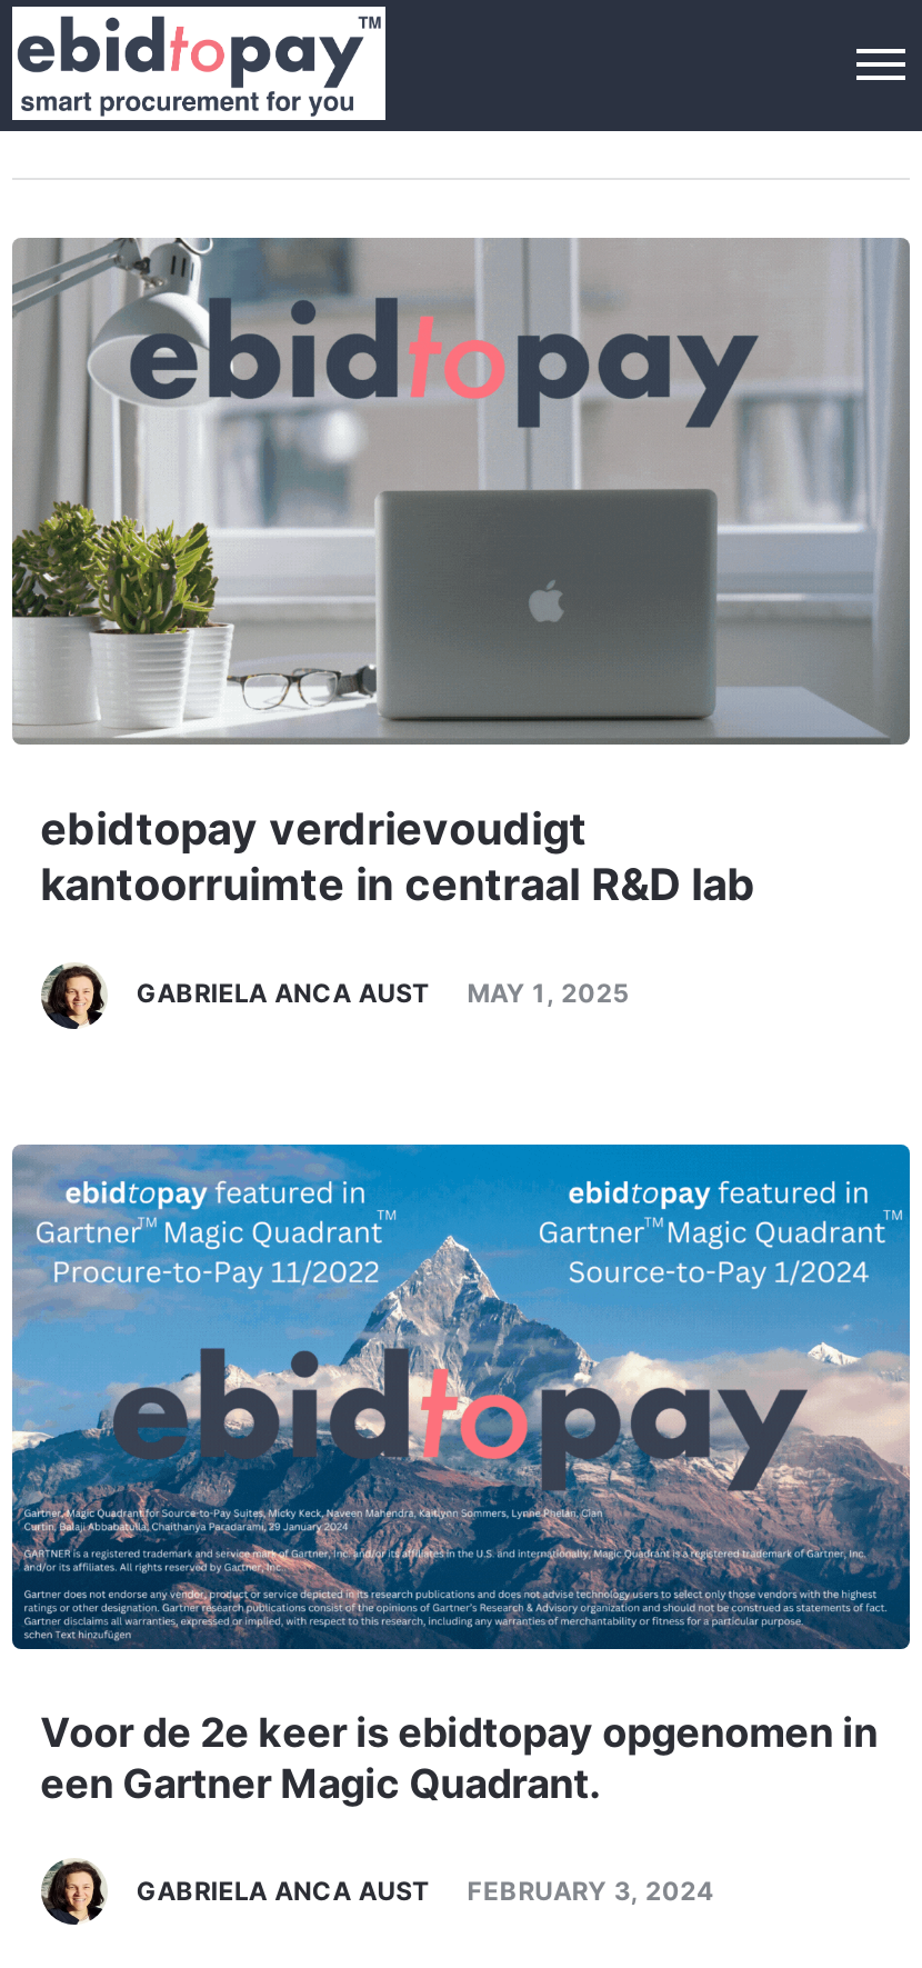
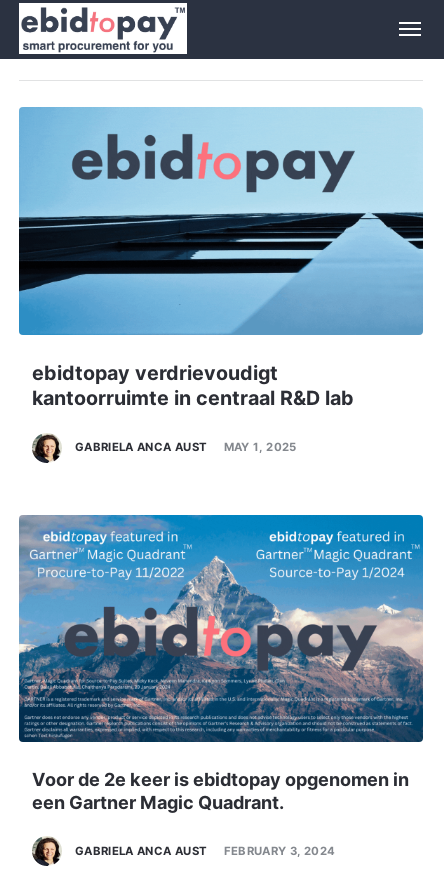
[12,236,912,745] [image] -> [18,107,423,335] [image]

